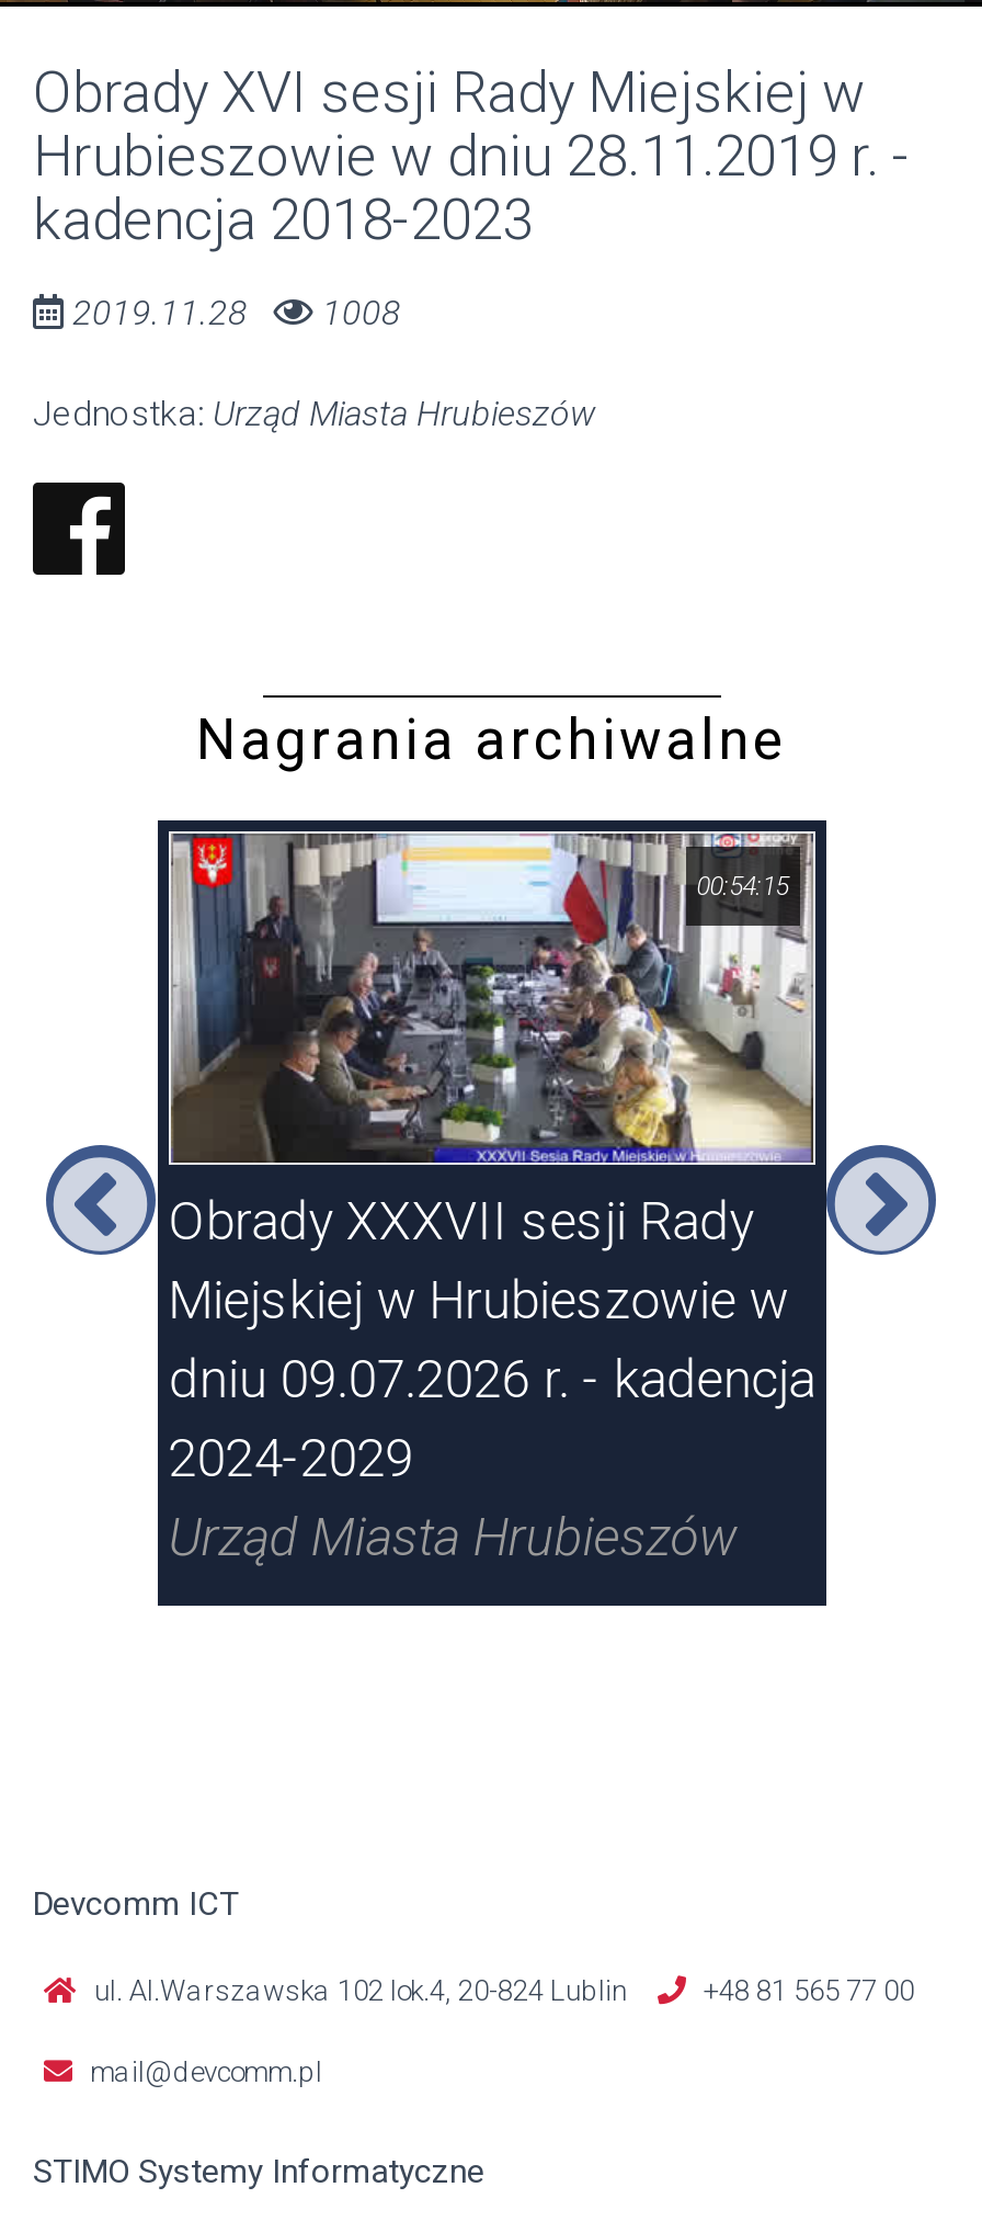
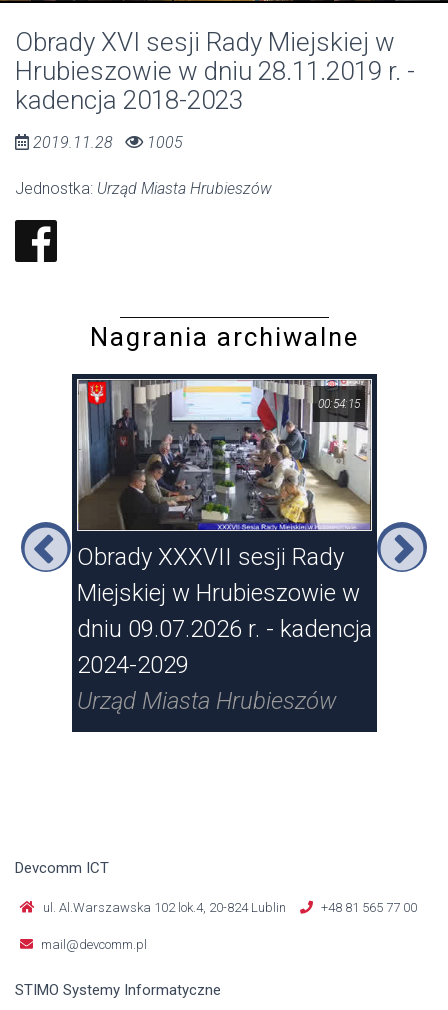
[72,292,401,333] 2019.11.28 1008 -> [33,133,183,152] 2019.11.28 1005

